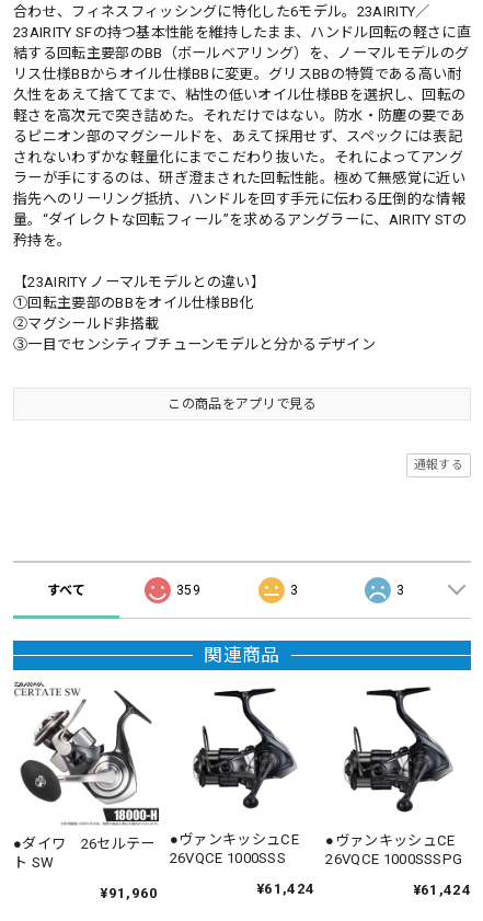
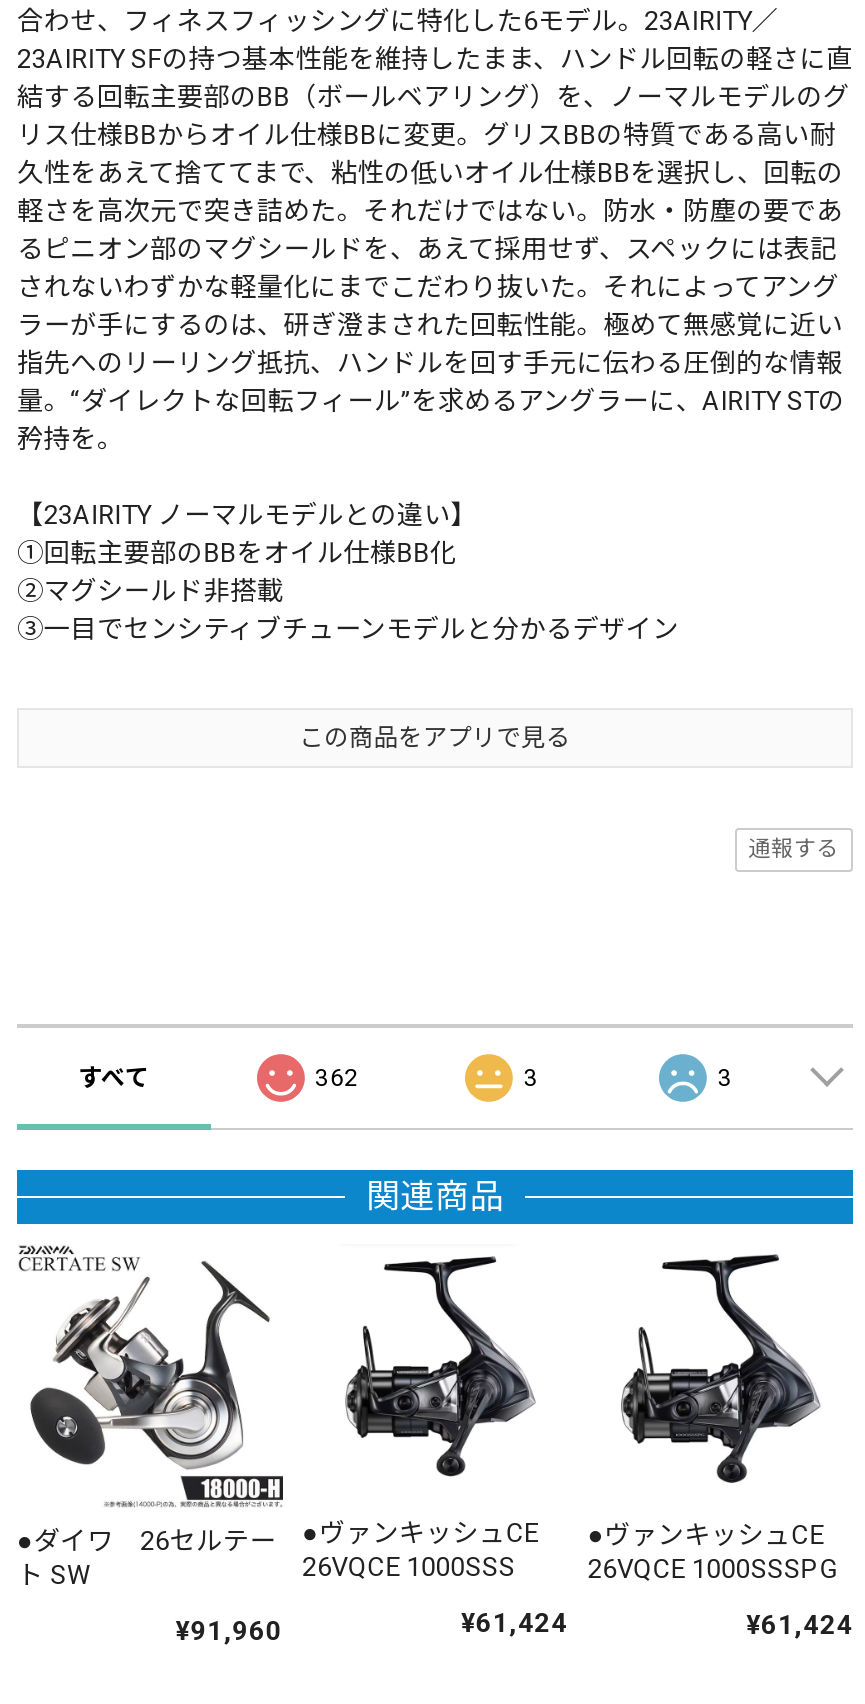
[176,582,200,598] 359 -> [315,1063,359,1091] 362

